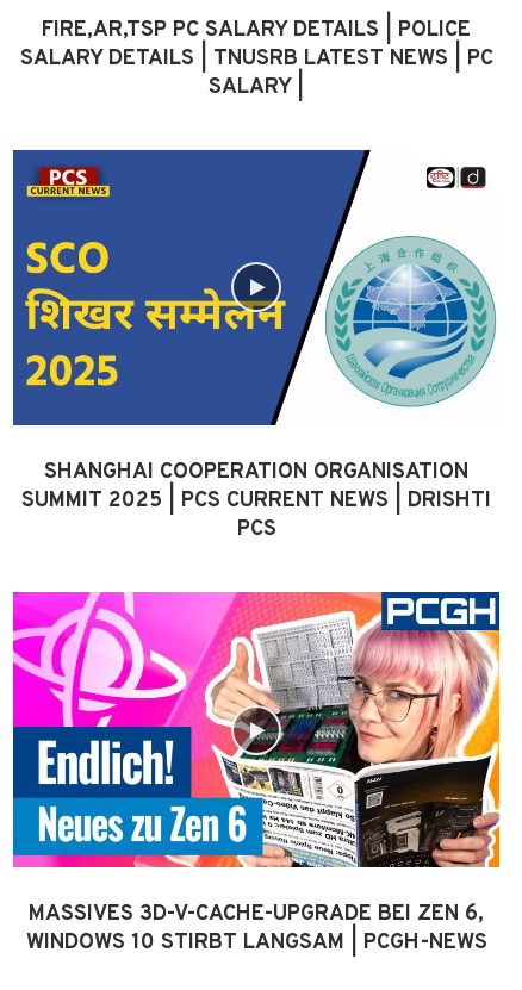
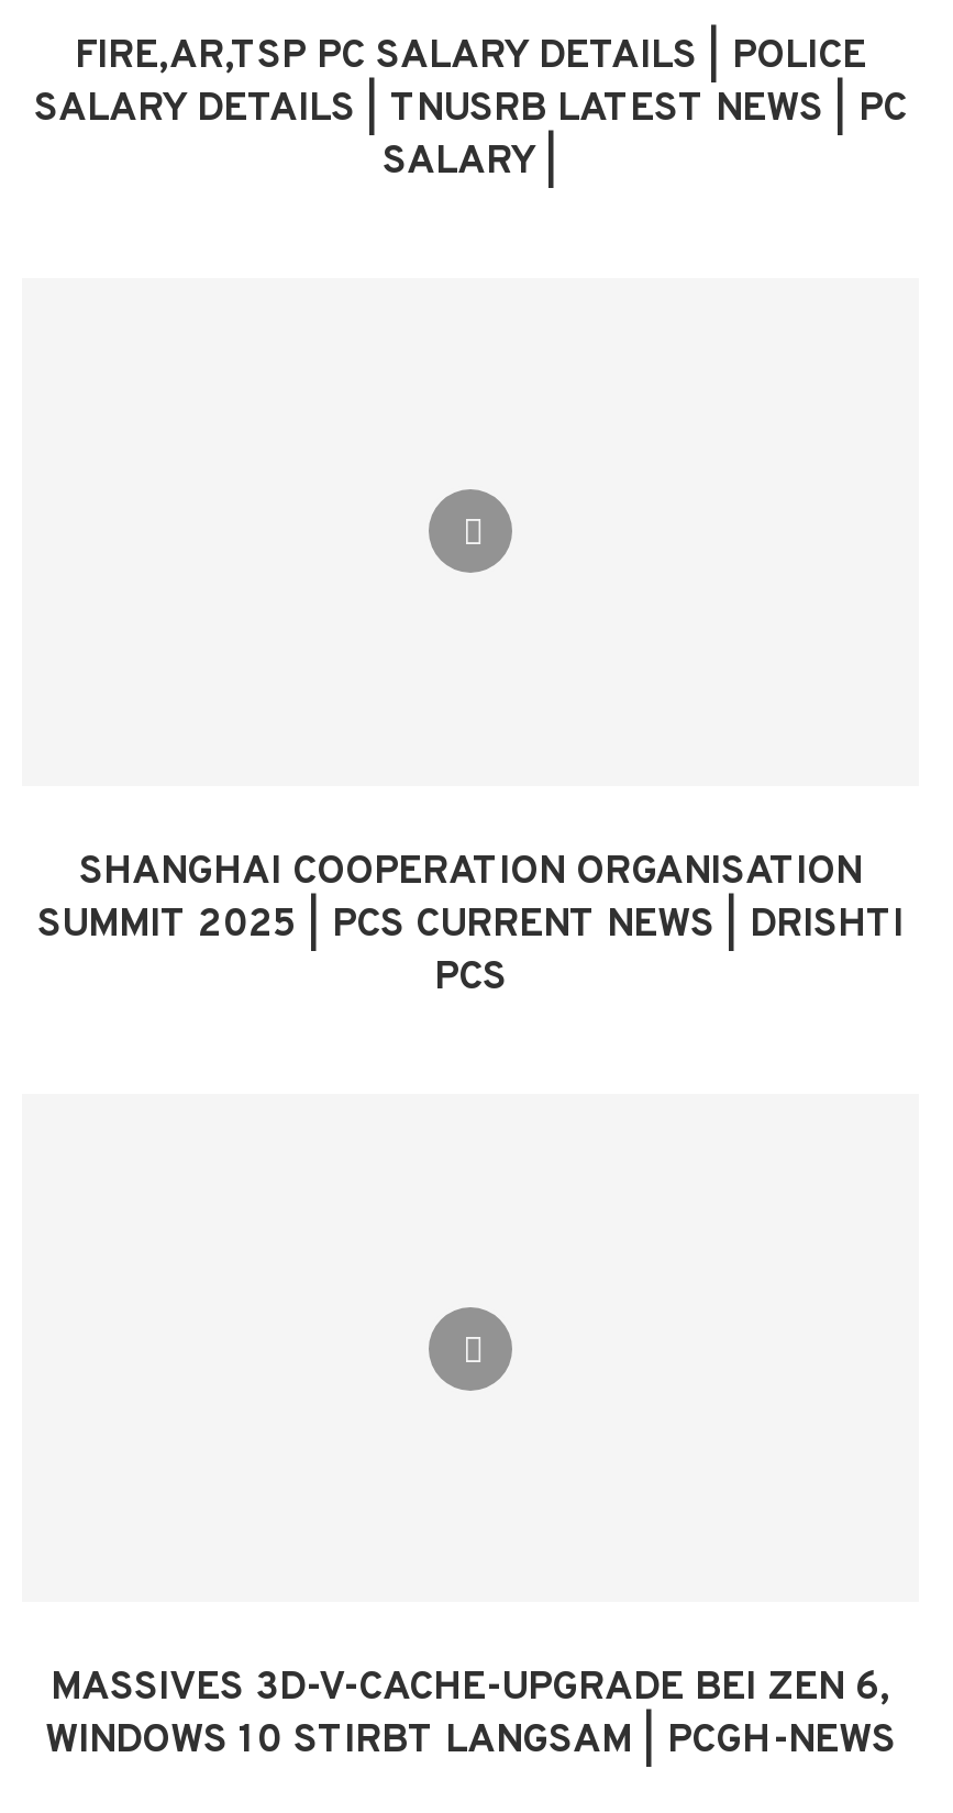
[12,149,497,426] [image] -> none
[12,591,501,868] [image] -> none

